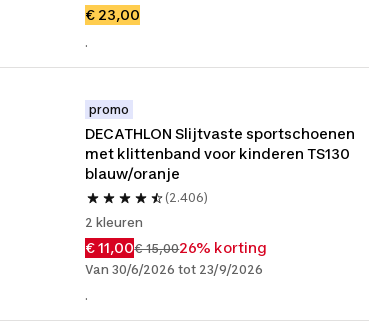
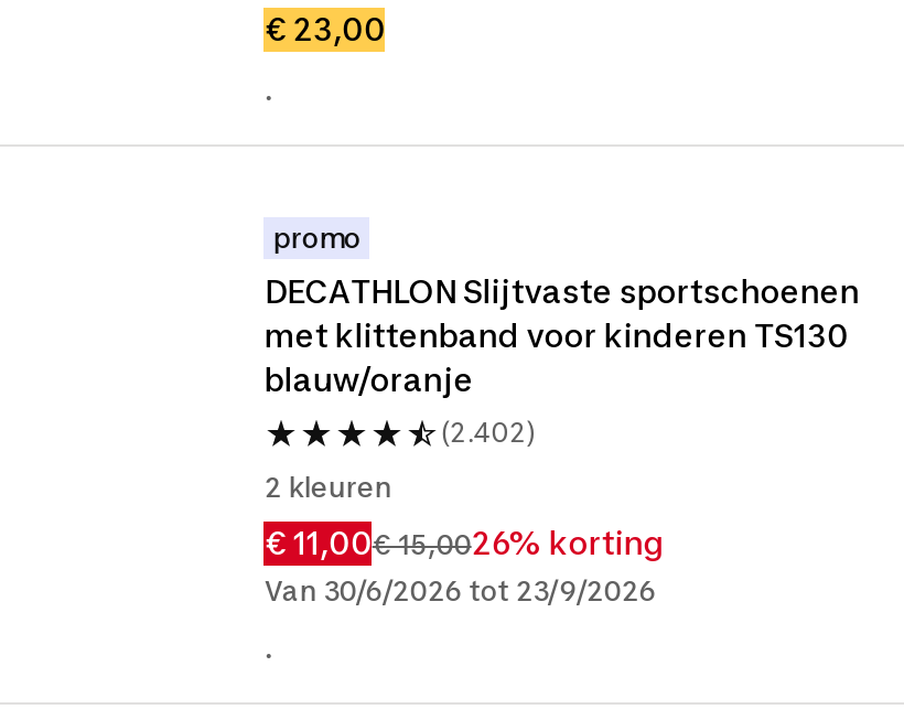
[165,190,208,205] (2.406) -> [441,416,535,449] (2.402)

